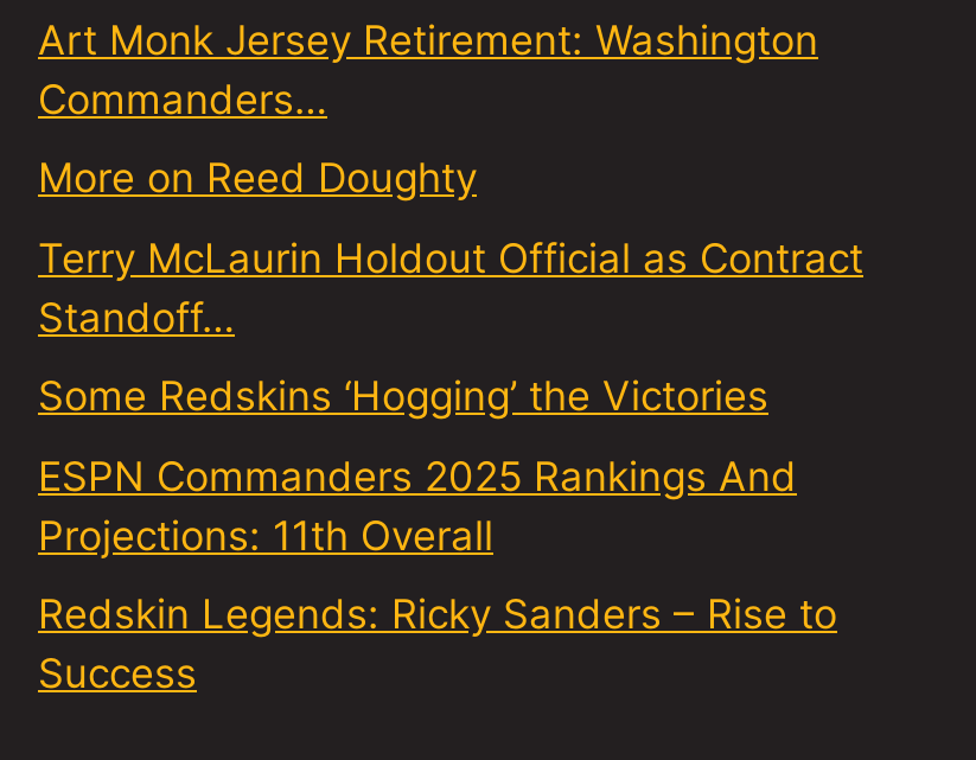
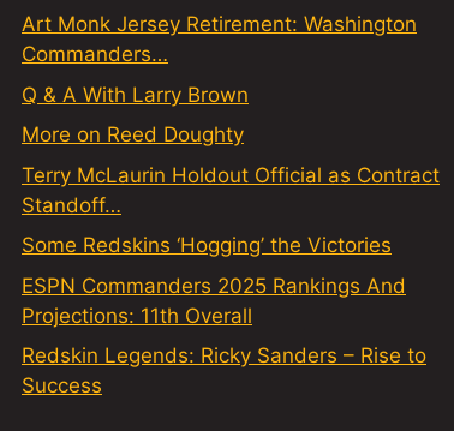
none -> [22,82,249,106] Q & A With Larry Brown

